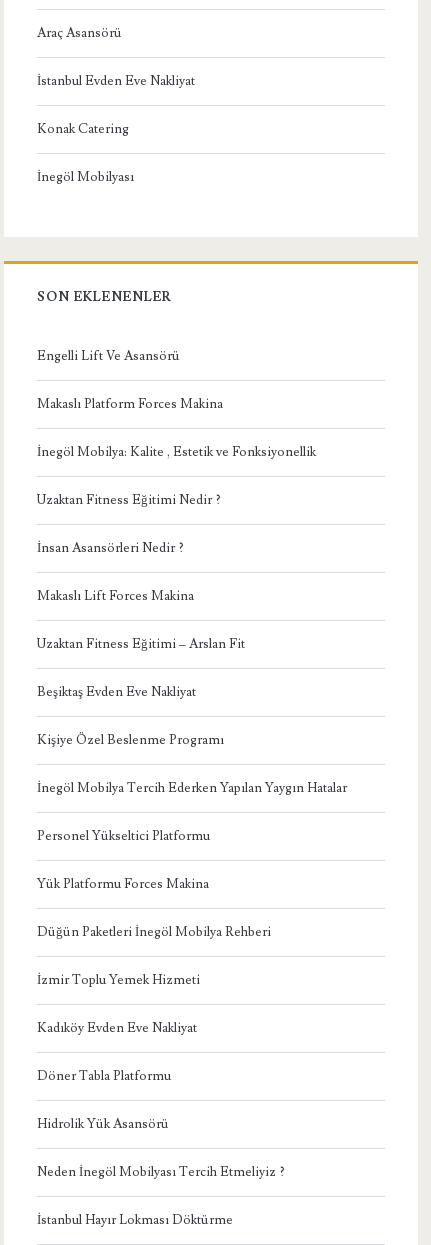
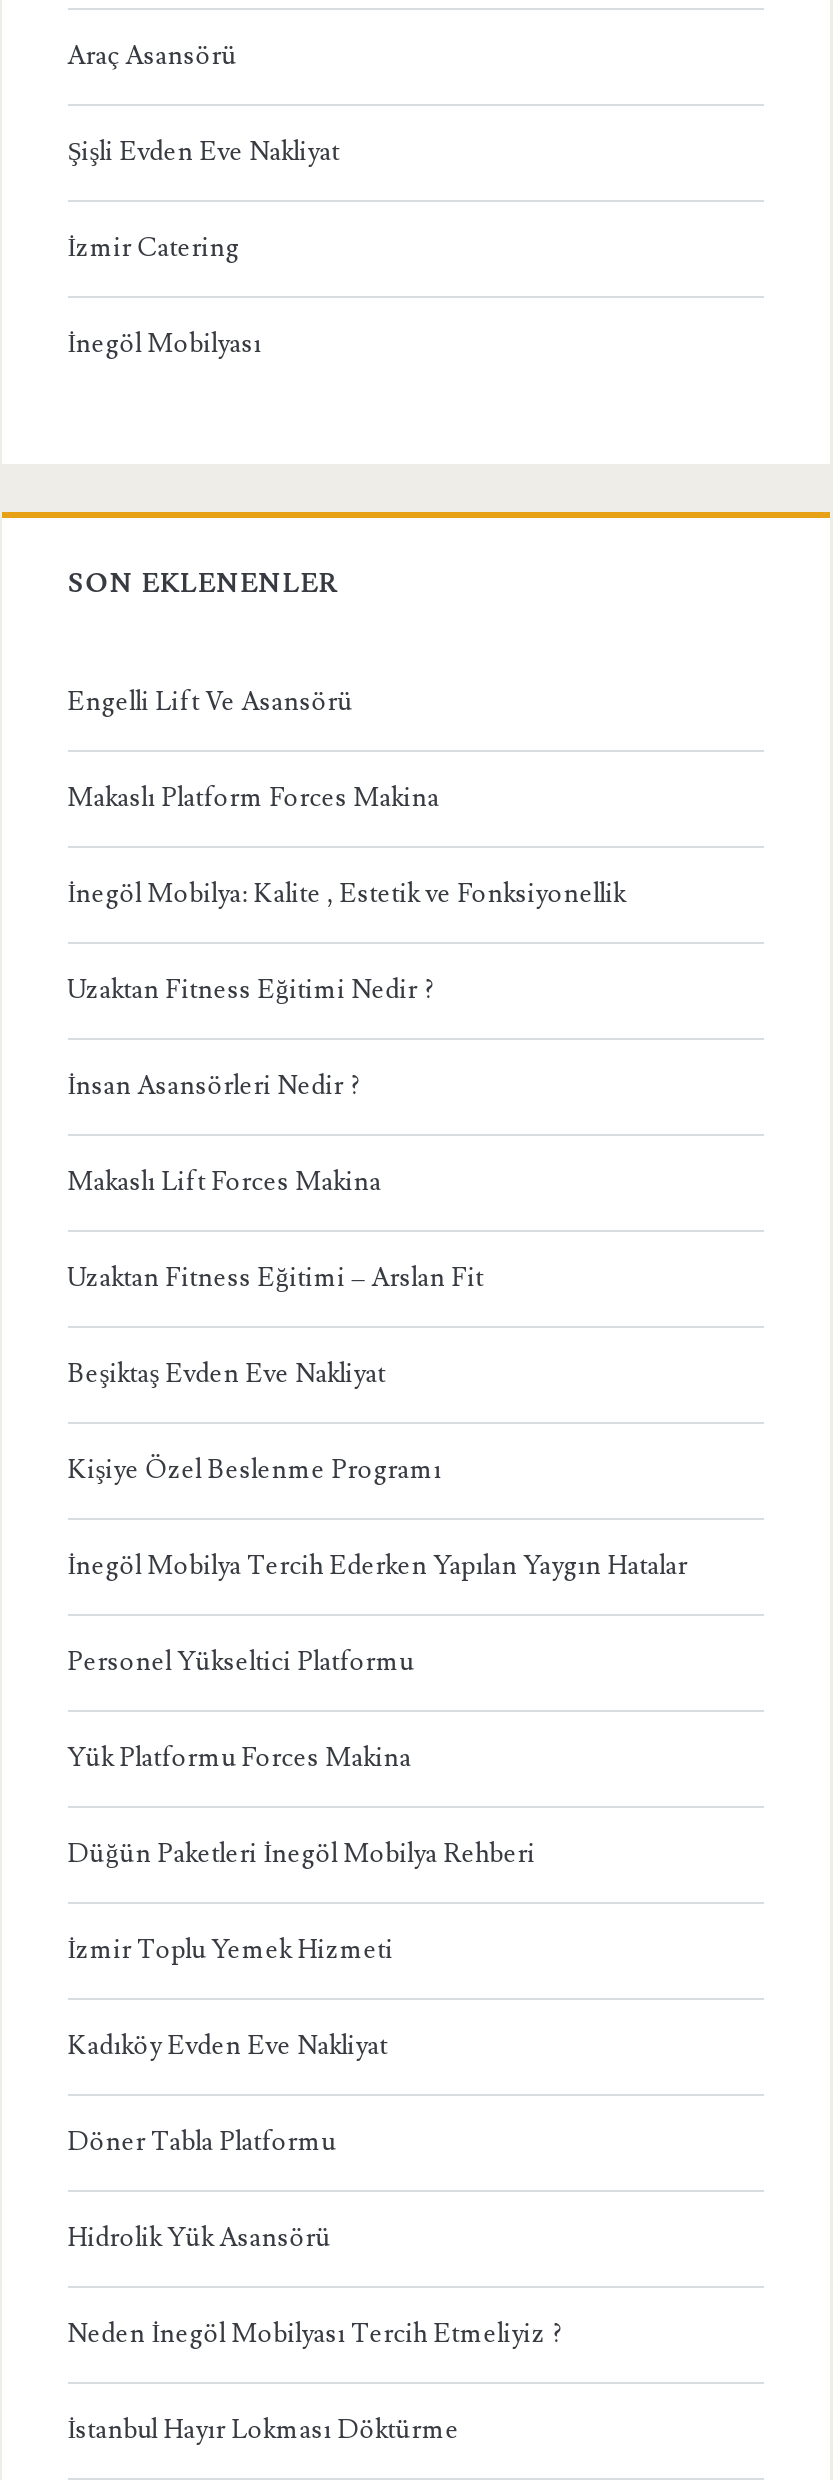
[37,72,195,88] İstanbul Evden Eve Nakliyat -> [68,135,340,167] Şişli Evden Eve Nakliyat
[37,120,129,136] Konak Catering -> [68,231,240,263] İzmir Catering

